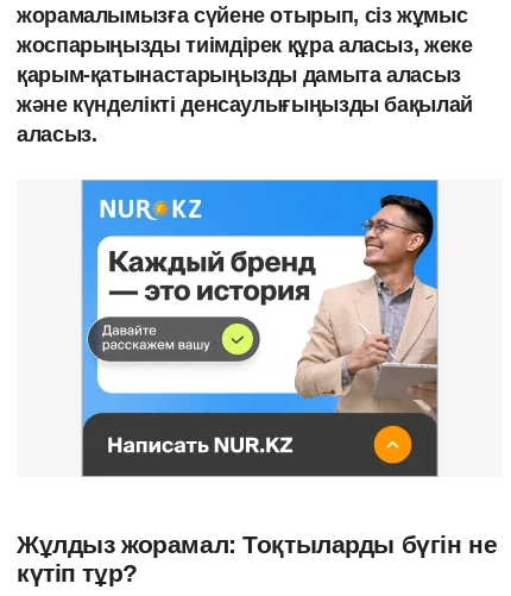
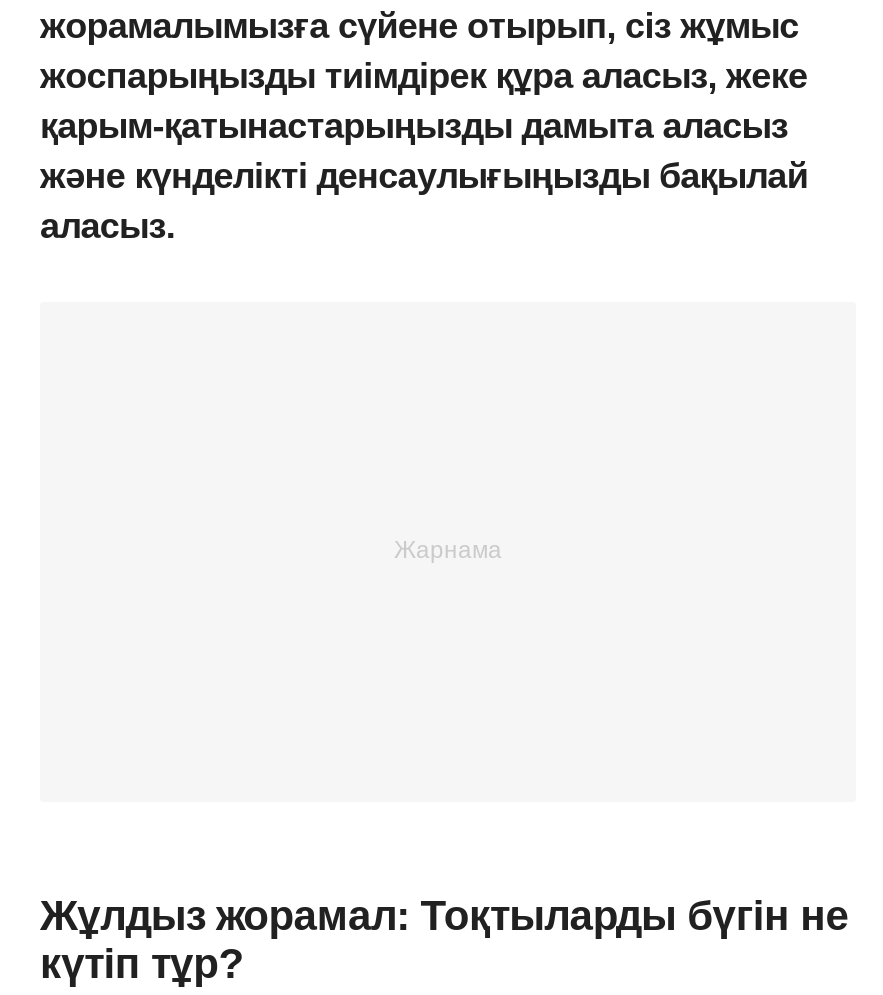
[81,178,439,477] [image] -> none

